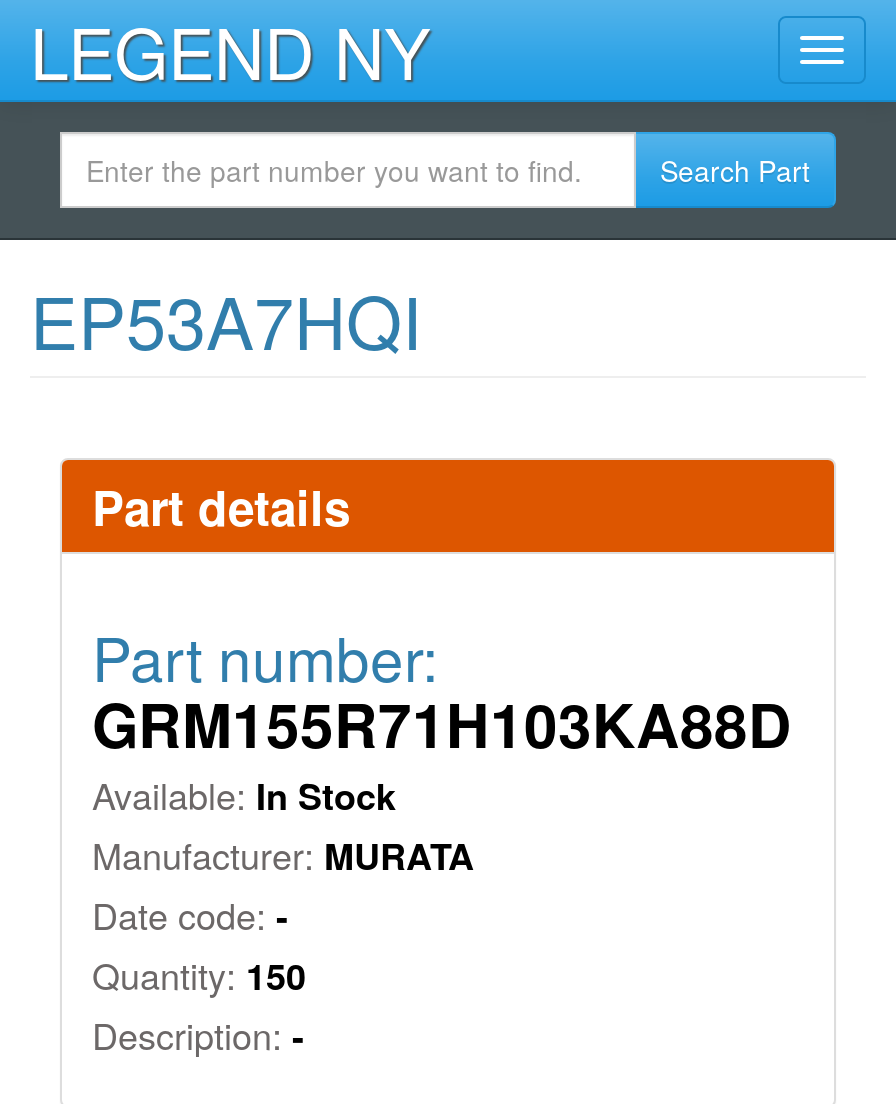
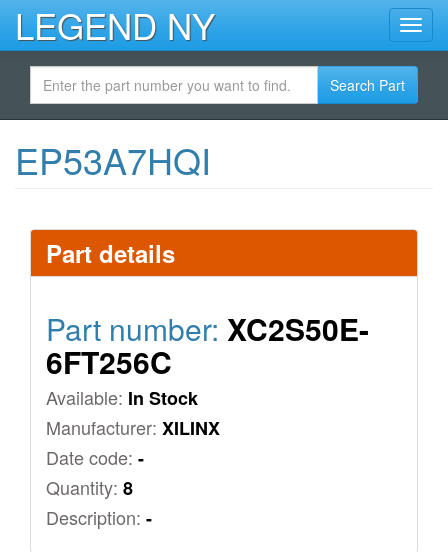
[92,614,792,766] Part number: | GRM155R71H103KA88D -> [46,307,369,383] Part number: XC2S50E- | 6FT256C
[92,828,474,882] Manufacturer: MURATA -> [46,414,220,441] Manufacturer: XILINX
[92,948,306,1002] Quantity: 150 -> [46,474,133,501] Quantity: 8

